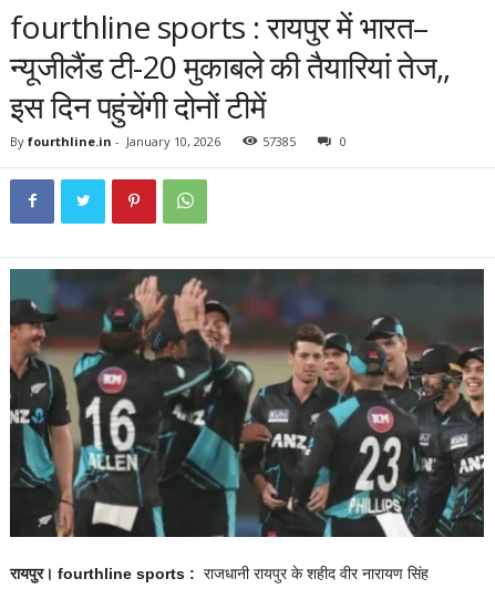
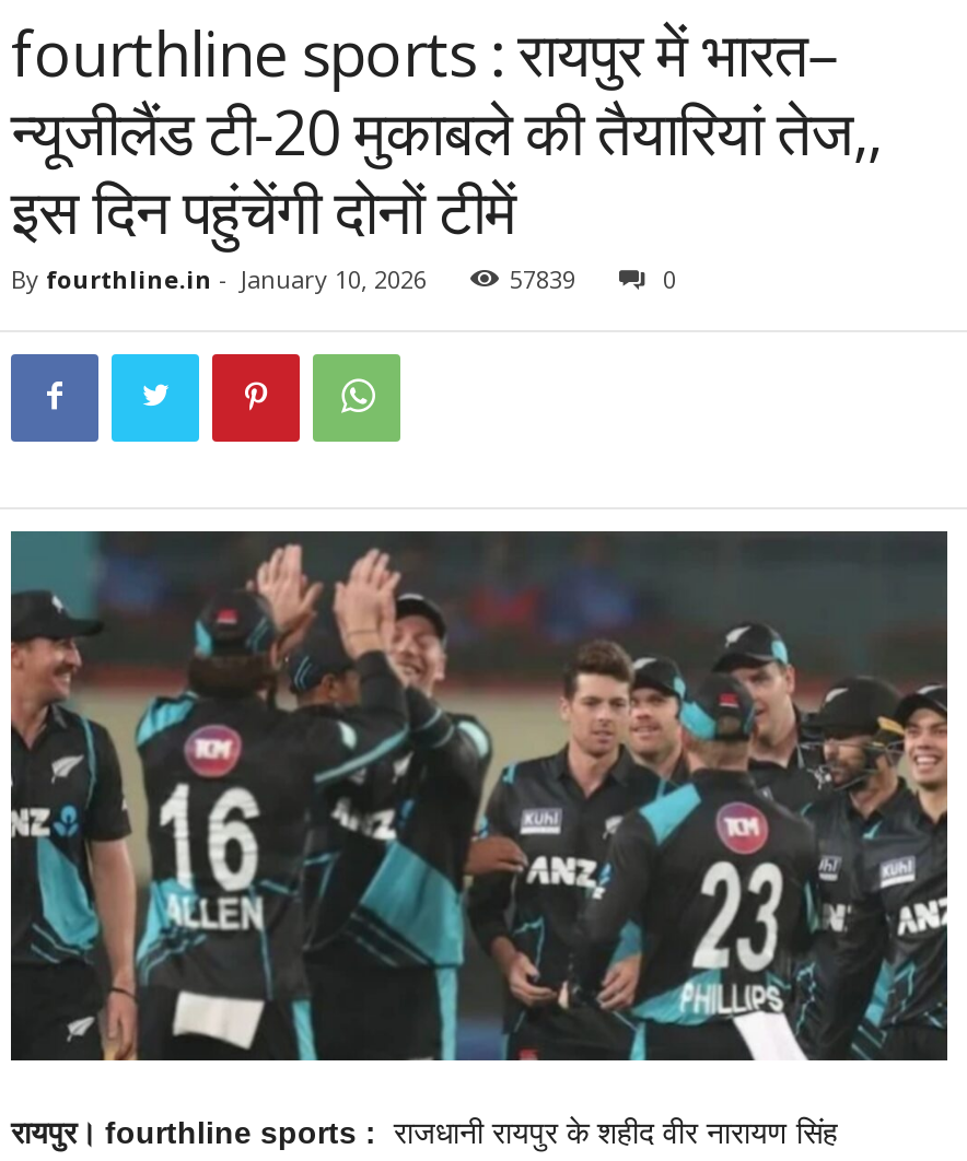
[262,133,296,149] 57385 -> [510,262,575,295] 57839

